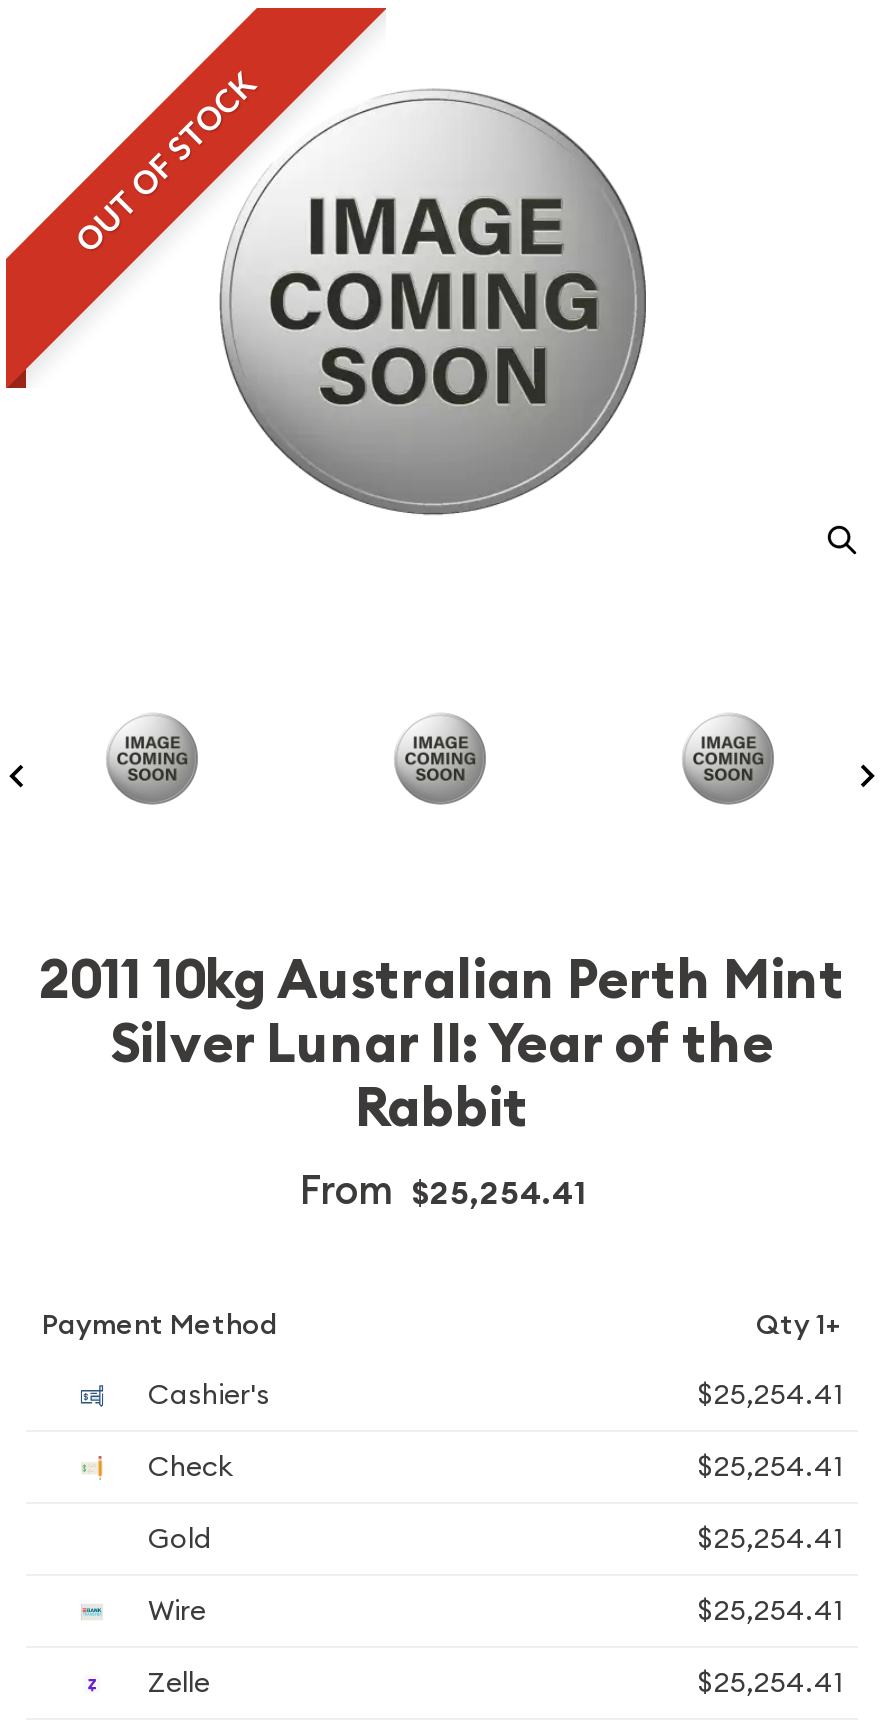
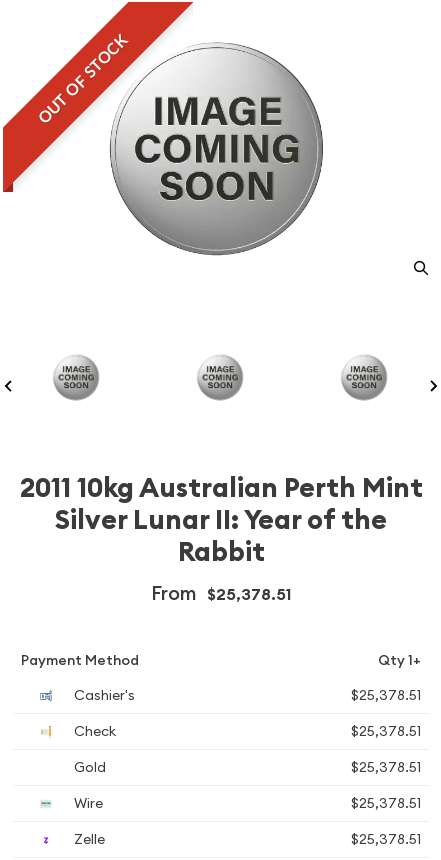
[300,1164,584,1216] From $25,254.41 -> [151,580,291,606] From $25,378.51
[698,1376,842,1412] $25,254.41 -> [351,686,421,704] $25,378.51
[698,1448,842,1484] $25,254.41 -> [351,722,421,740] $25,378.51
[698,1520,842,1556] $25,254.41 -> [351,758,421,776] $25,378.51
[698,1592,842,1628] $25,254.41 -> [351,794,421,812] $25,378.51
[698,1664,842,1700] $25,254.41 -> [351,830,421,848] $25,378.51

